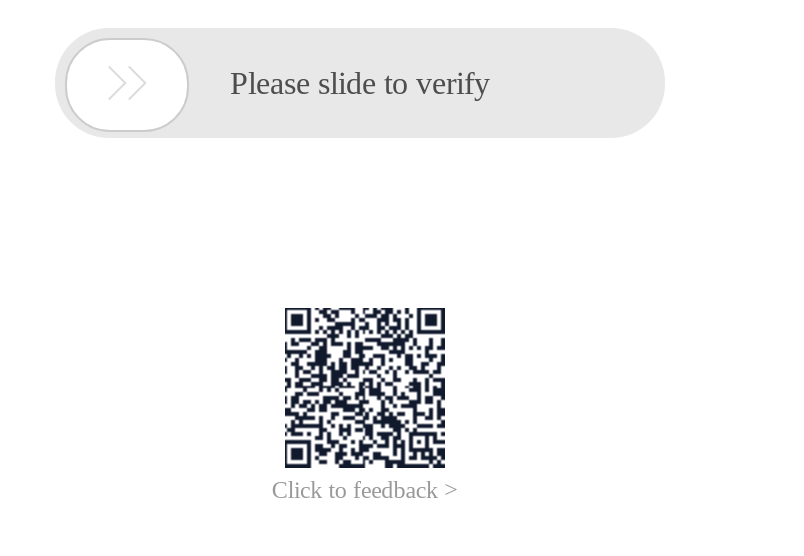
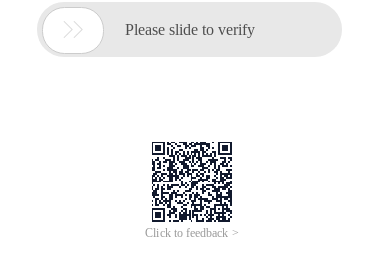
[283,308,447,470] [image] -> [152,142,233,223] [image]

